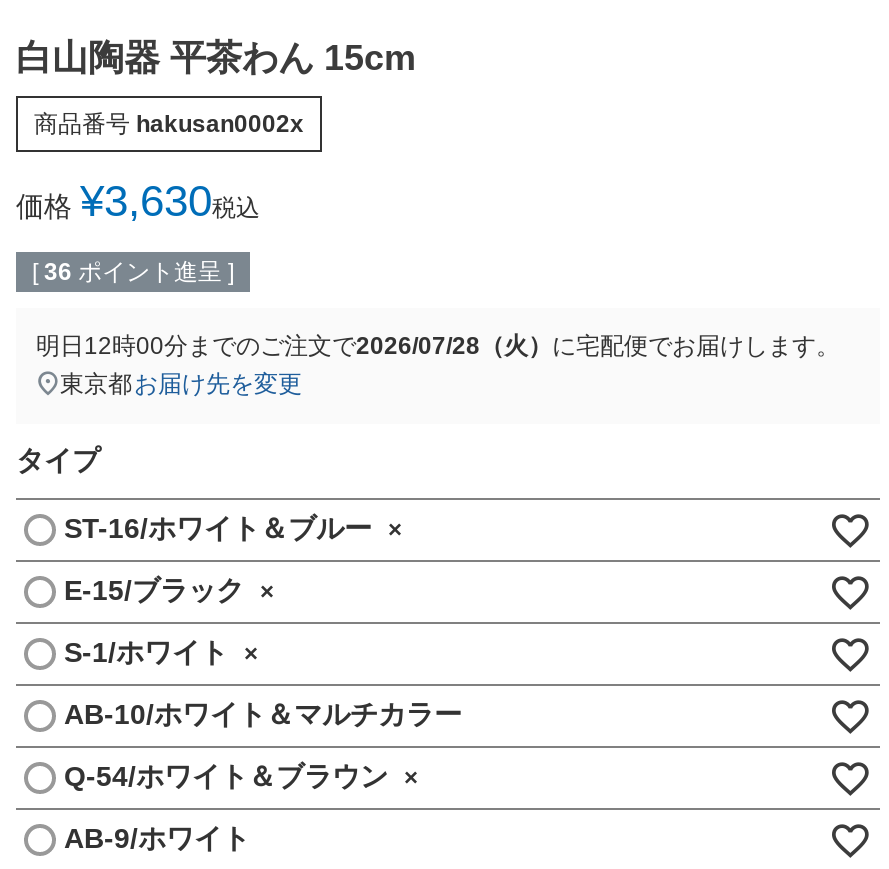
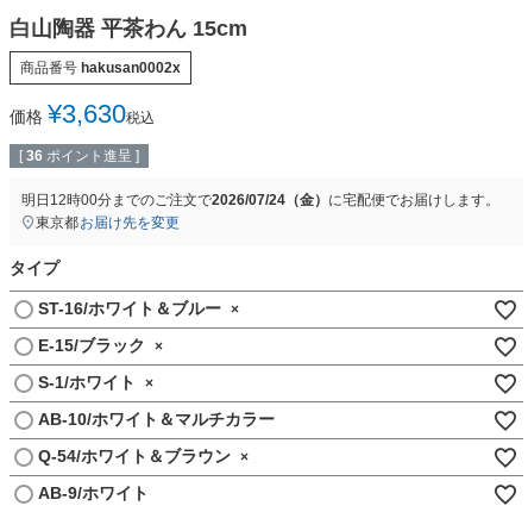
[36,331,840,359] 明日12時00分までのご注文で2026/07/28（火）に宅配便でお届けします。 -> [21,191,499,208] 明日12時00分までのご注文で2026/07/24（金）に宅配便でお届けします。

